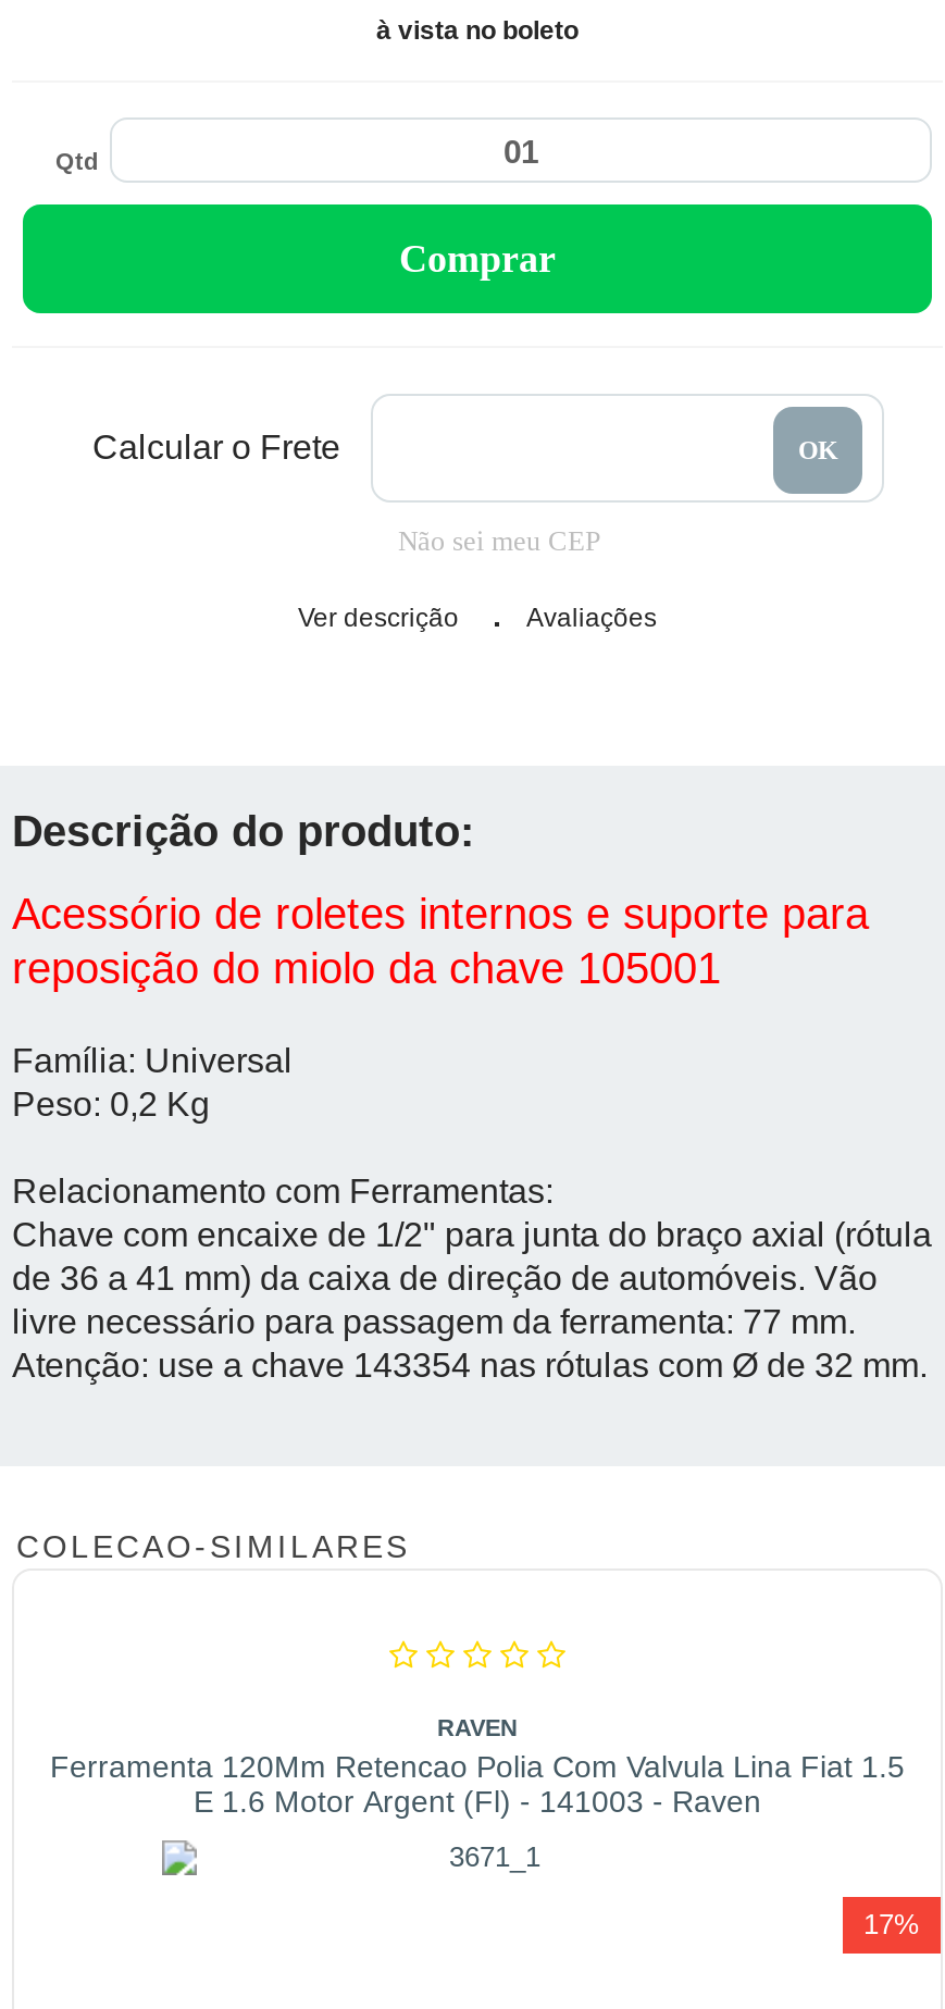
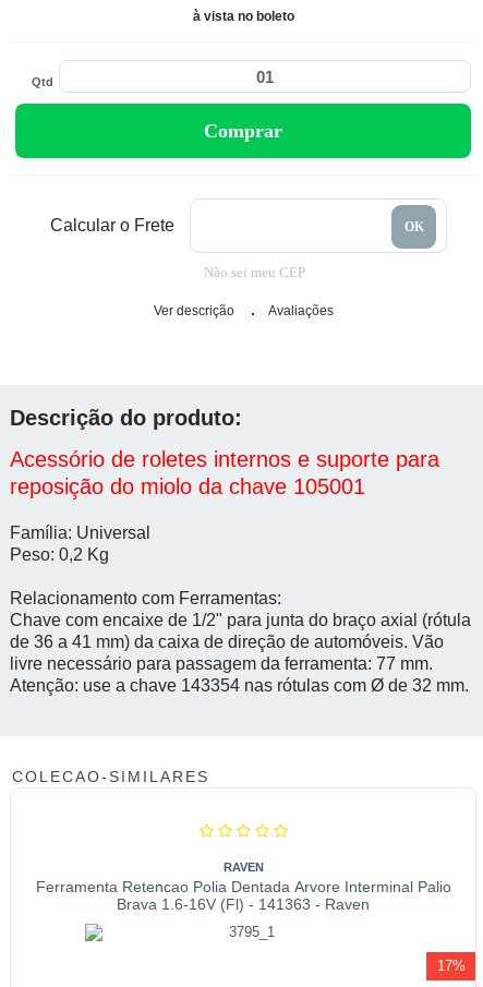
[50,1749,905,1818] Ferramenta 120Mm Retencao Polia Com Valvula Lina Fiat 1.5 | E 1.6 Motor Argent (Fl) - 141003 - Raven -> [35,878,451,913] Ferramenta Retencao Polia Dentada Arvore Interminal Palio | Brava 1.6-16V (Fl) - 141363 - Raven

